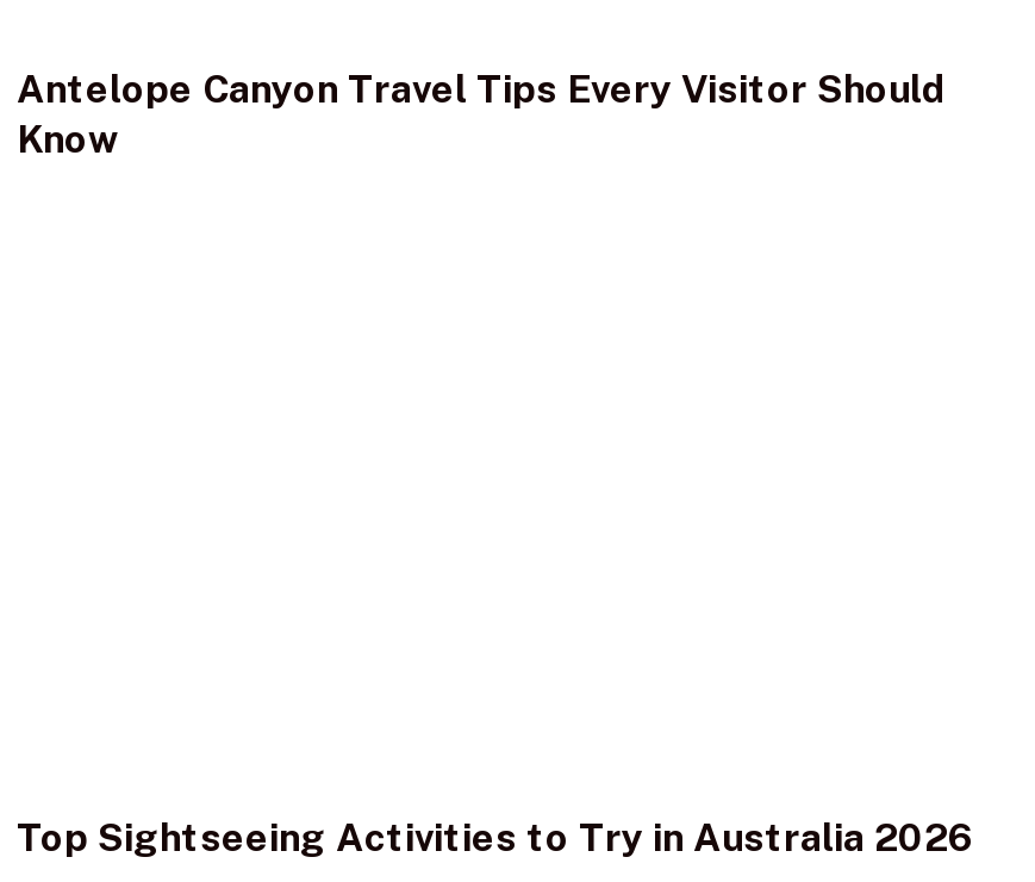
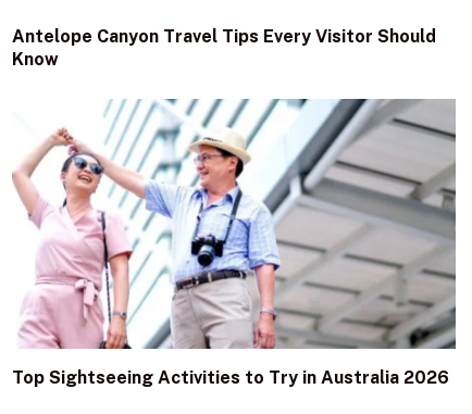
none -> [11,98,457,350] [image]

